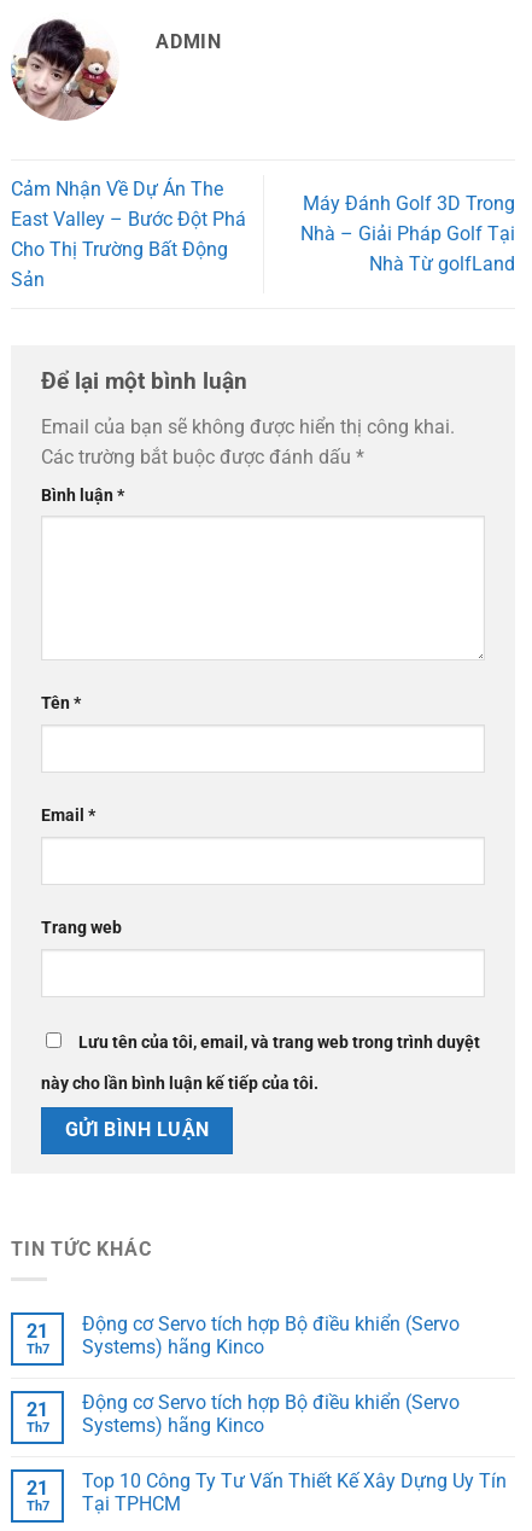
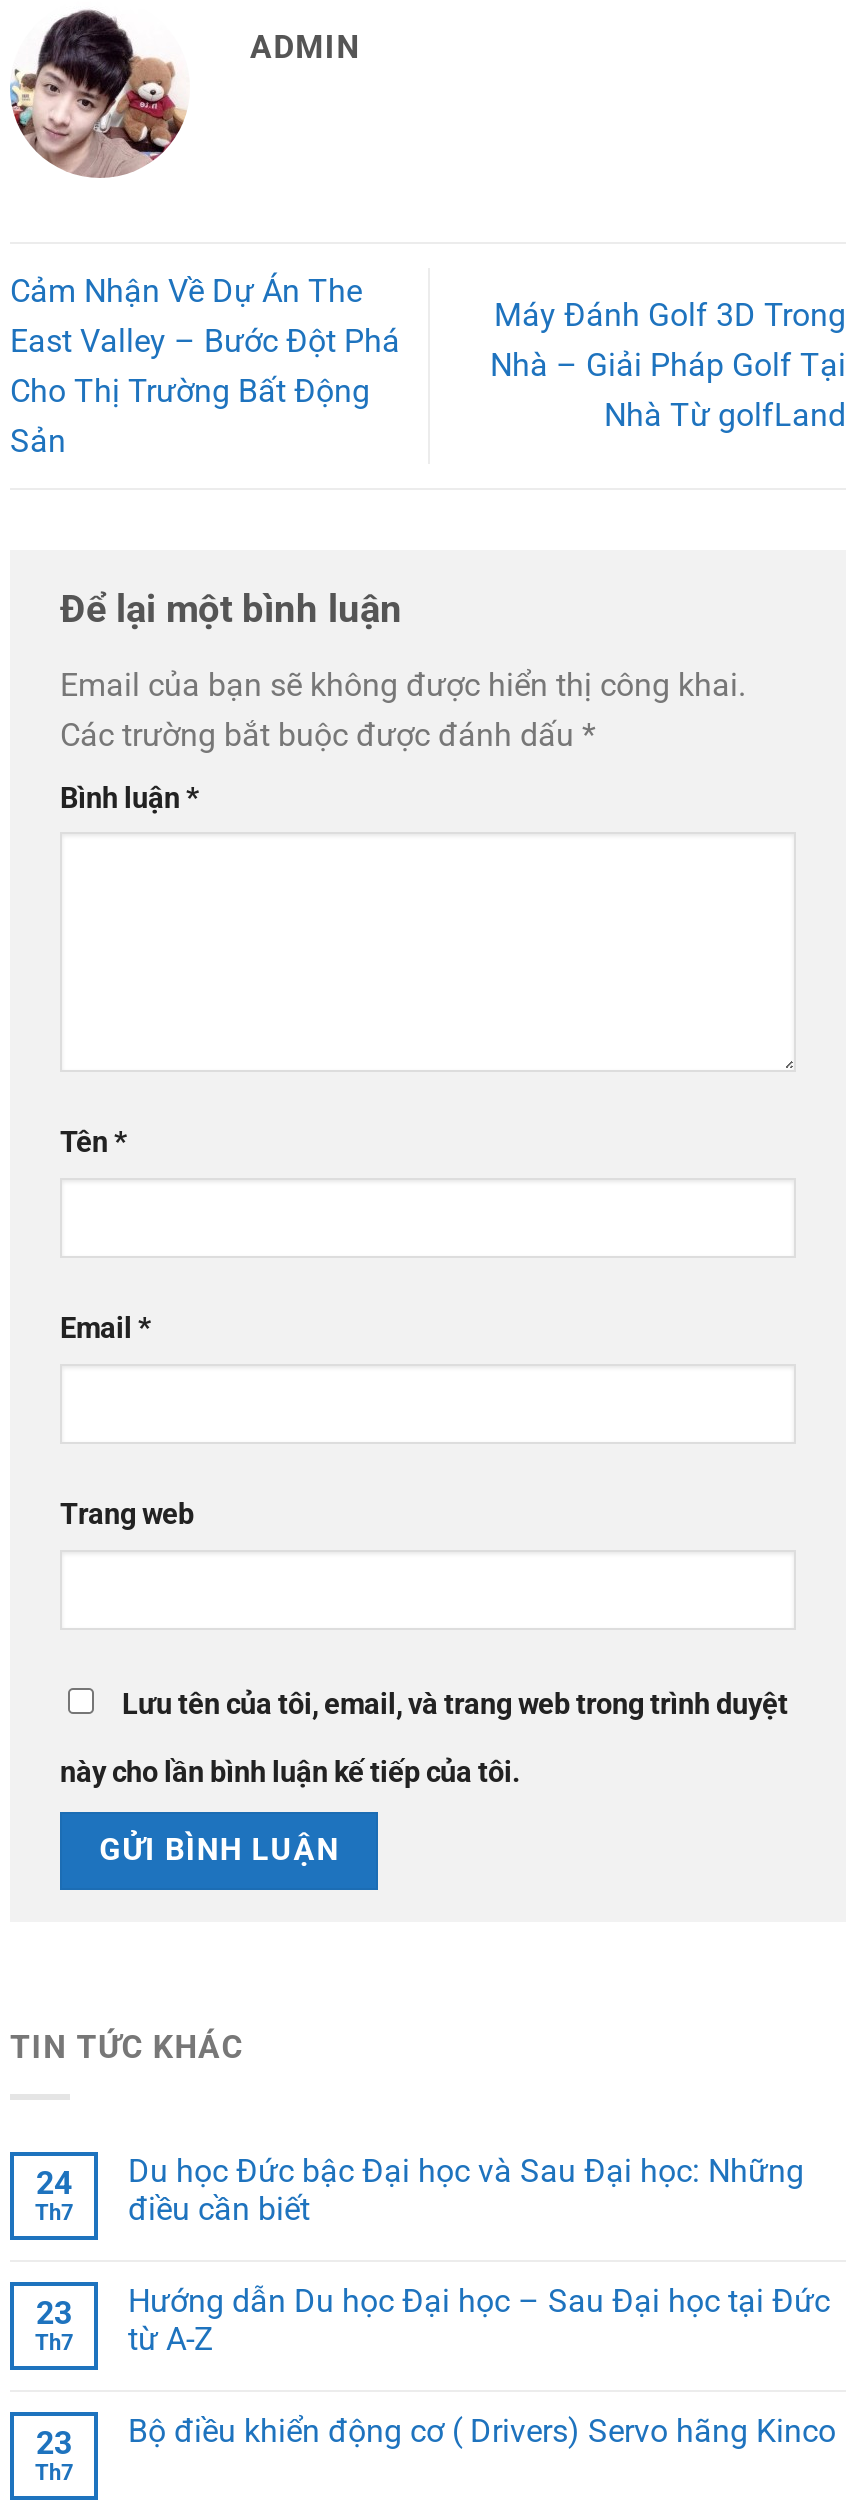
[82,1312,460,1358] Động cơ Servo tích hợp Bộ điều khiển (Servo | Systems) hãng Kinco -> [128,2152,804,2228] Du học Đức bậc Đại học và Sau Đại học: Những | điều cần biết
[27,1320,48,1343] 21 -> [36,2164,72,2202] 24
[82,1391,460,1437] Động cơ Servo tích hợp Bộ điều khiển (Servo | Systems) hãng Kinco -> [128,2282,830,2358] Hướng dẫn Du học Đại học – Sau Đại học tại Đức | từ A-Z
[27,1398,48,1421] 21 -> [36,2294,72,2332] 23
[82,1469,507,1515] Top 10 Công Ty Tư Vấn Thiết Kế Xây Dựng Uy Tín | Tại TPHCM -> [128,2412,836,2450] Bộ điều khiển động cơ ( Drivers) Servo hãng Kinco
[27,1477,48,1499] 21 -> [36,2424,72,2462] 23

